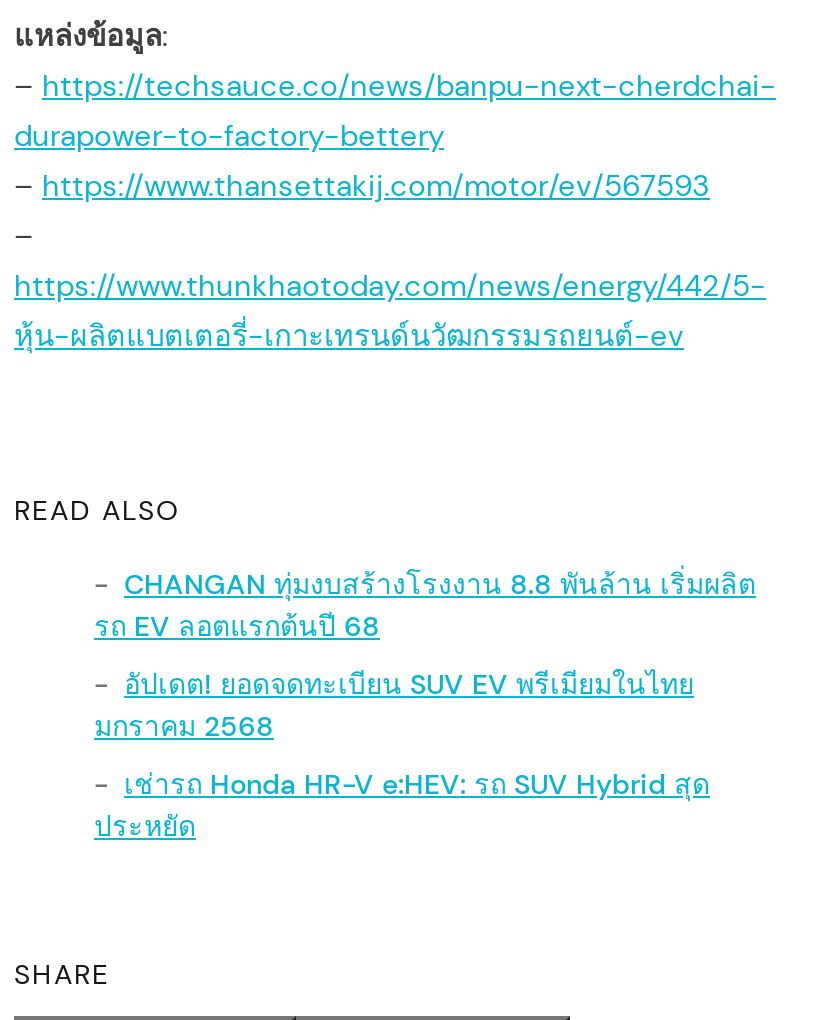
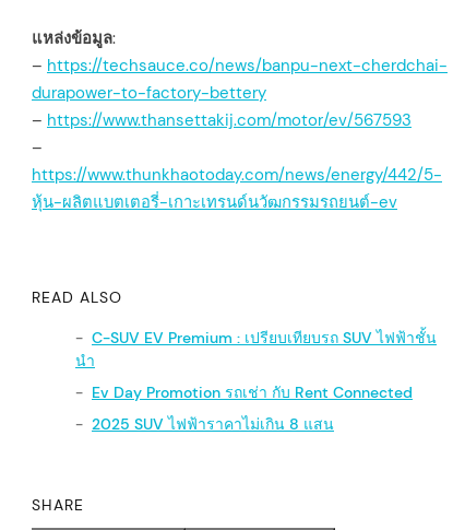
[94,566,756,644] CHANGAN ทุ่มงบสร้างโรงงาน 8.8 พันล้าน เริ่มผลิต | รถ EV ลอตแรกต้นปี 68 -> [75,328,437,371] C-SUV EV Premium : เปรียบเทียบรถ SUV ไฟฟ้าชั้น | นำ
[94,666,694,744] อัปเดต! ยอดจดทะเบียน SUV EV พรีเมียมในไทย | มกราคม 2568 -> [92,383,413,402] Ev Day Promotion รถเช่า กับ Rent Connected
[94,766,710,844] เช่ารถ Honda HR-V e:HEV: รถ SUV Hybrid สุด | ประหยัด -> [92,414,334,434] 2025 SUV ไฟฟ้าราคาไม่เกิน 8 แสน

